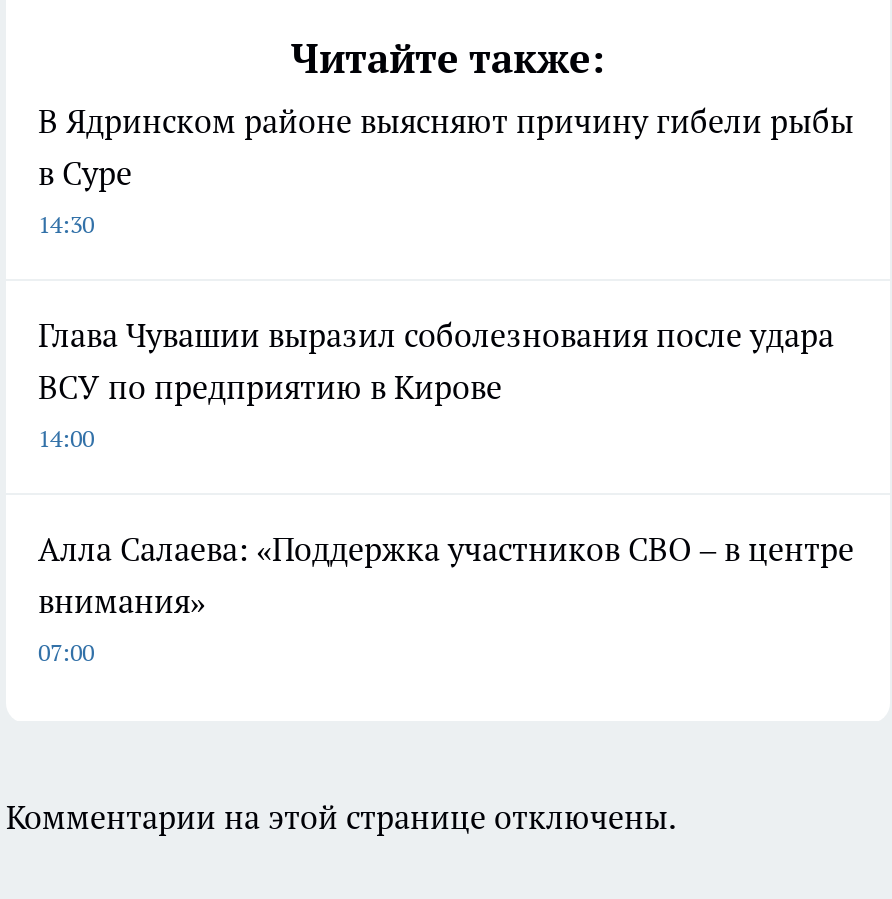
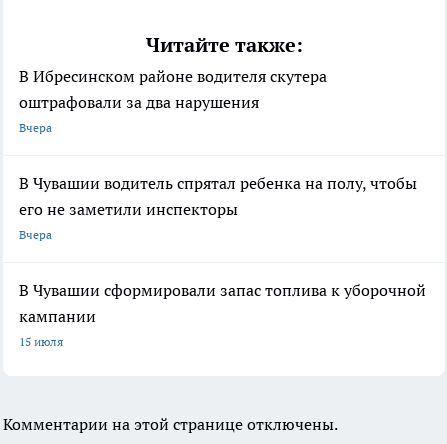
[38,101,854,239] В Ядринском районе выясняют причину гибели рыбы | в Суре | 14:30 -> [19,66,327,135] В Ибресинском районе водителя скутера | оштрафовали за два нарушения | Вчера
[38,315,834,453] Глава Чувашии выразил соболезнования после удара | ВСУ по предприятию в Кирове | 14:00 -> [19,173,417,242] В Чувашии водитель спрятал ребенка на полу, чтобы | его не заметили инспекторы | Вчера
[38,529,854,667] Алла Салаева: «Поддержка участников СВО – в центре | внимания» | 07:00 -> [19,280,426,349] В Чувашии сформировали запас топлива к уборочной | кампании | 15 июля

